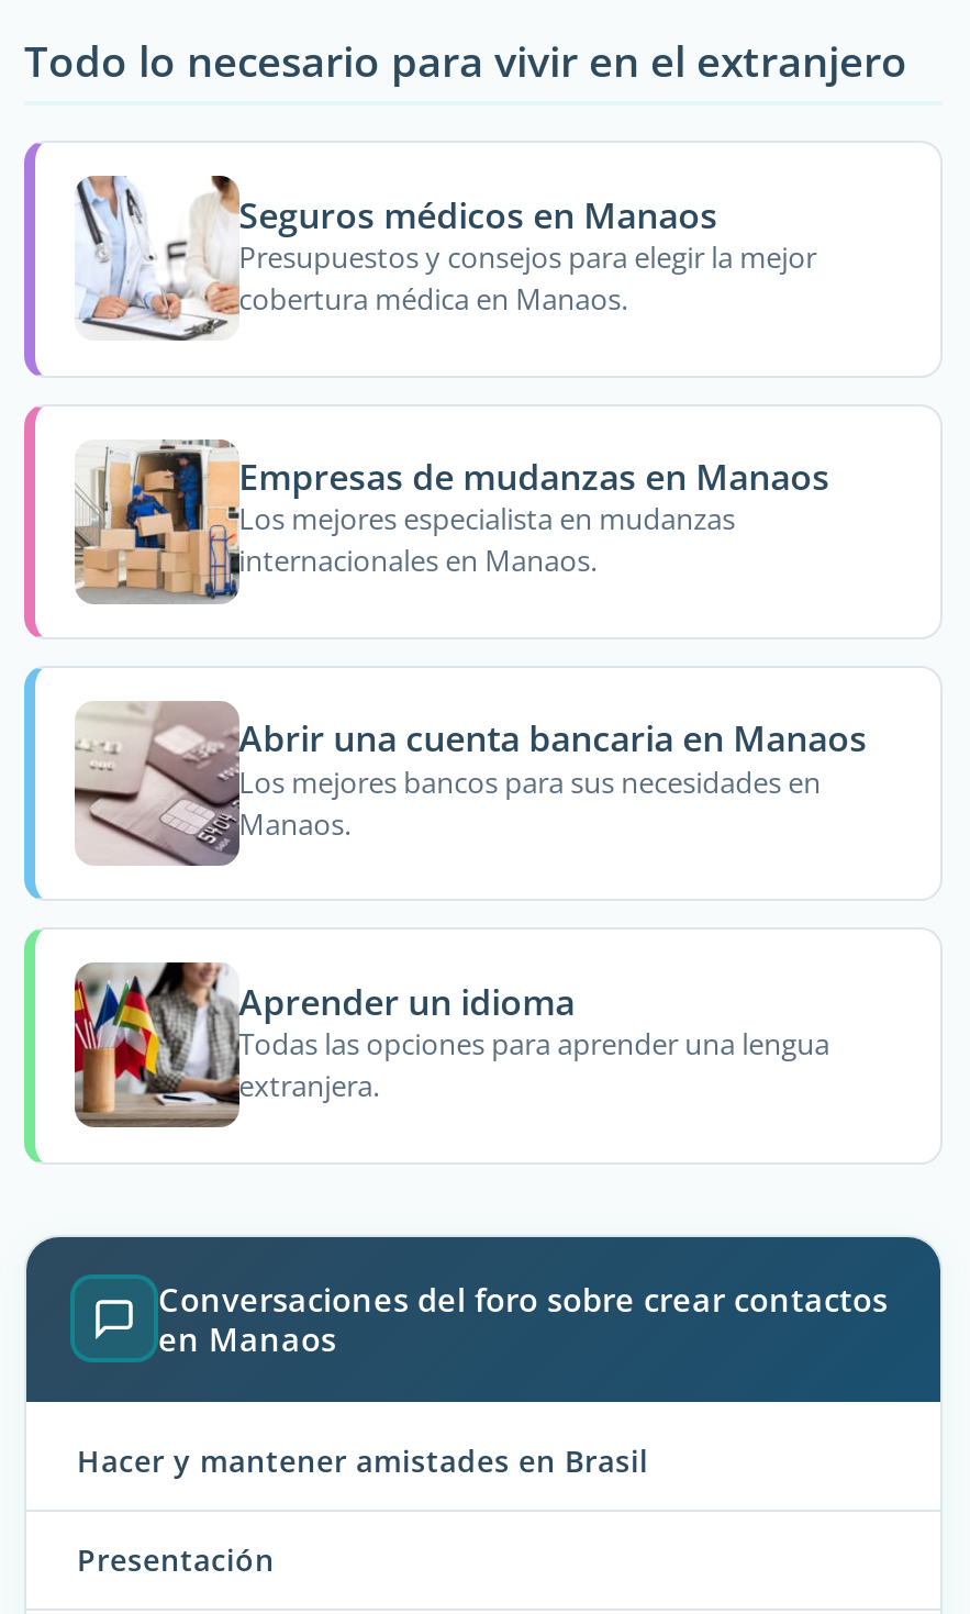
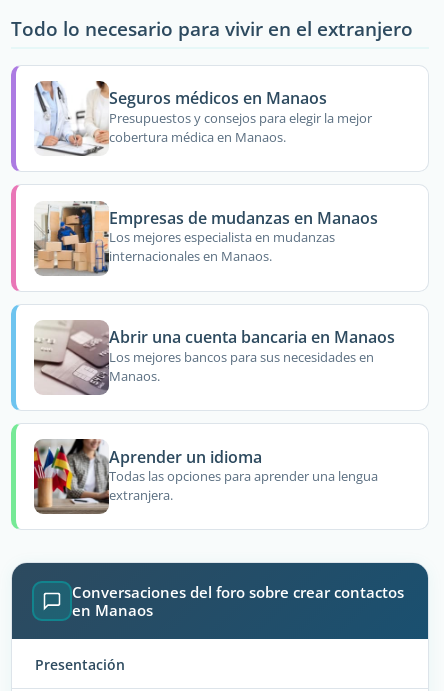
[77,1438,648,1480] Hacer y mantener amistades en Brasil -> none

